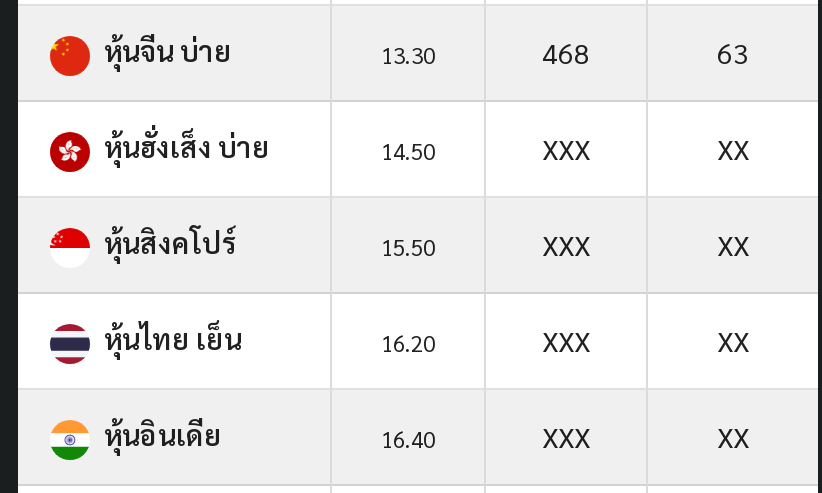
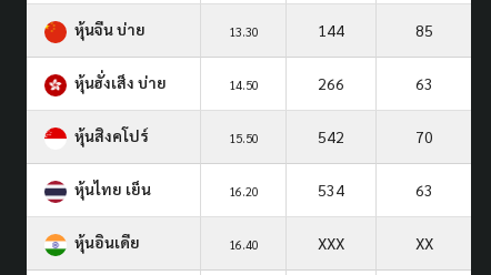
[542,34,590,70] 468 -> [318,20,344,40] 144
[717,34,749,70] 63 -> [415,20,433,40] 85
[542,130,749,166] XXX | XX -> [318,73,433,93] 266 | 63
[542,226,749,262] XXX | XX -> [318,126,433,146] 542 | 70
[542,322,749,358] XXX | XX -> [318,179,433,199] 534 | 63

